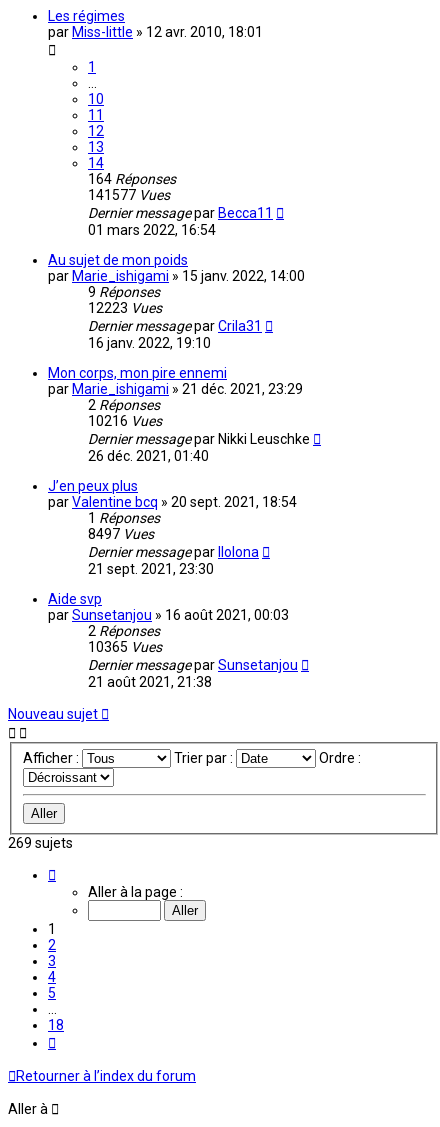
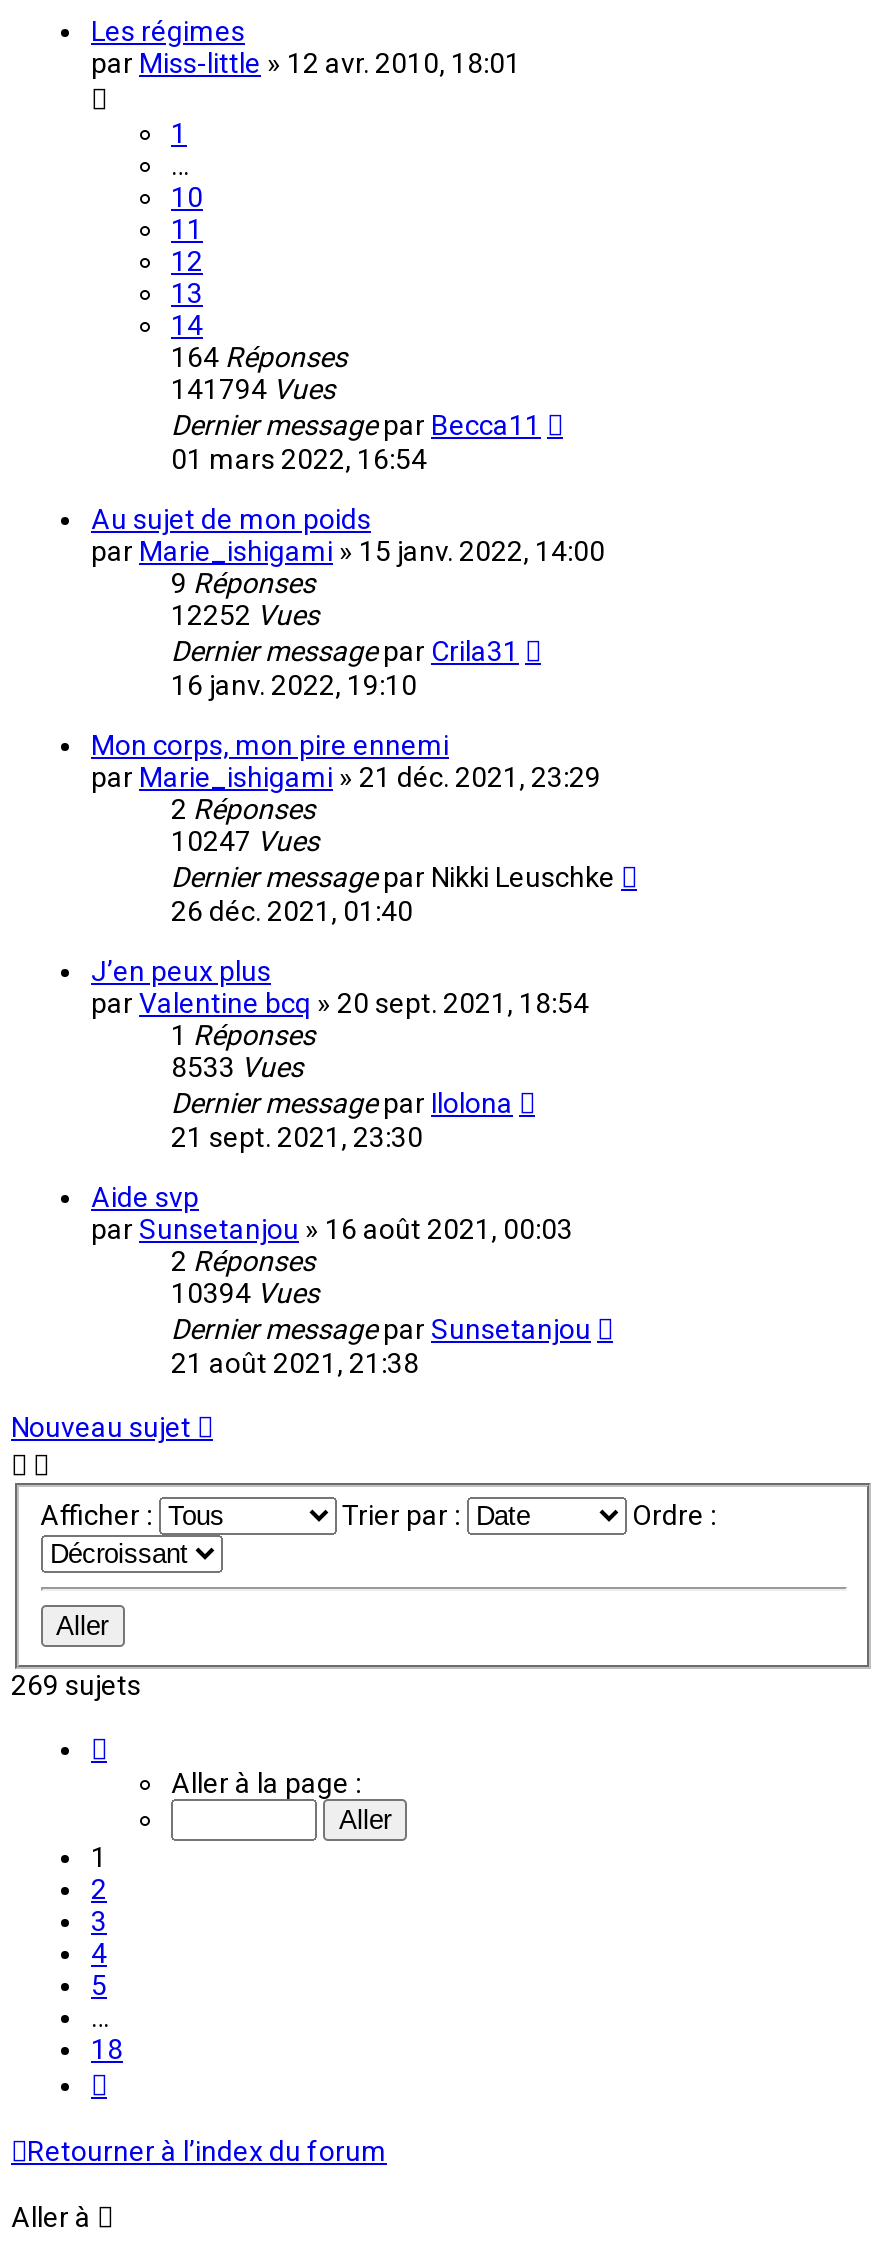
[88,187,170,203] 141577 Vues -> [171,373,335,405] 141794 Vues
[88,300,162,316] 12223 Vues -> [171,599,319,631] 12252 Vues
[88,413,162,429] 10216 Vues -> [171,825,319,857] 10247 Vues
[88,526,154,542] 8497 Vues -> [171,1051,303,1083] 8533 Vues
[88,639,162,655] 10365 Vues -> [171,1277,319,1309] 10394 Vues

